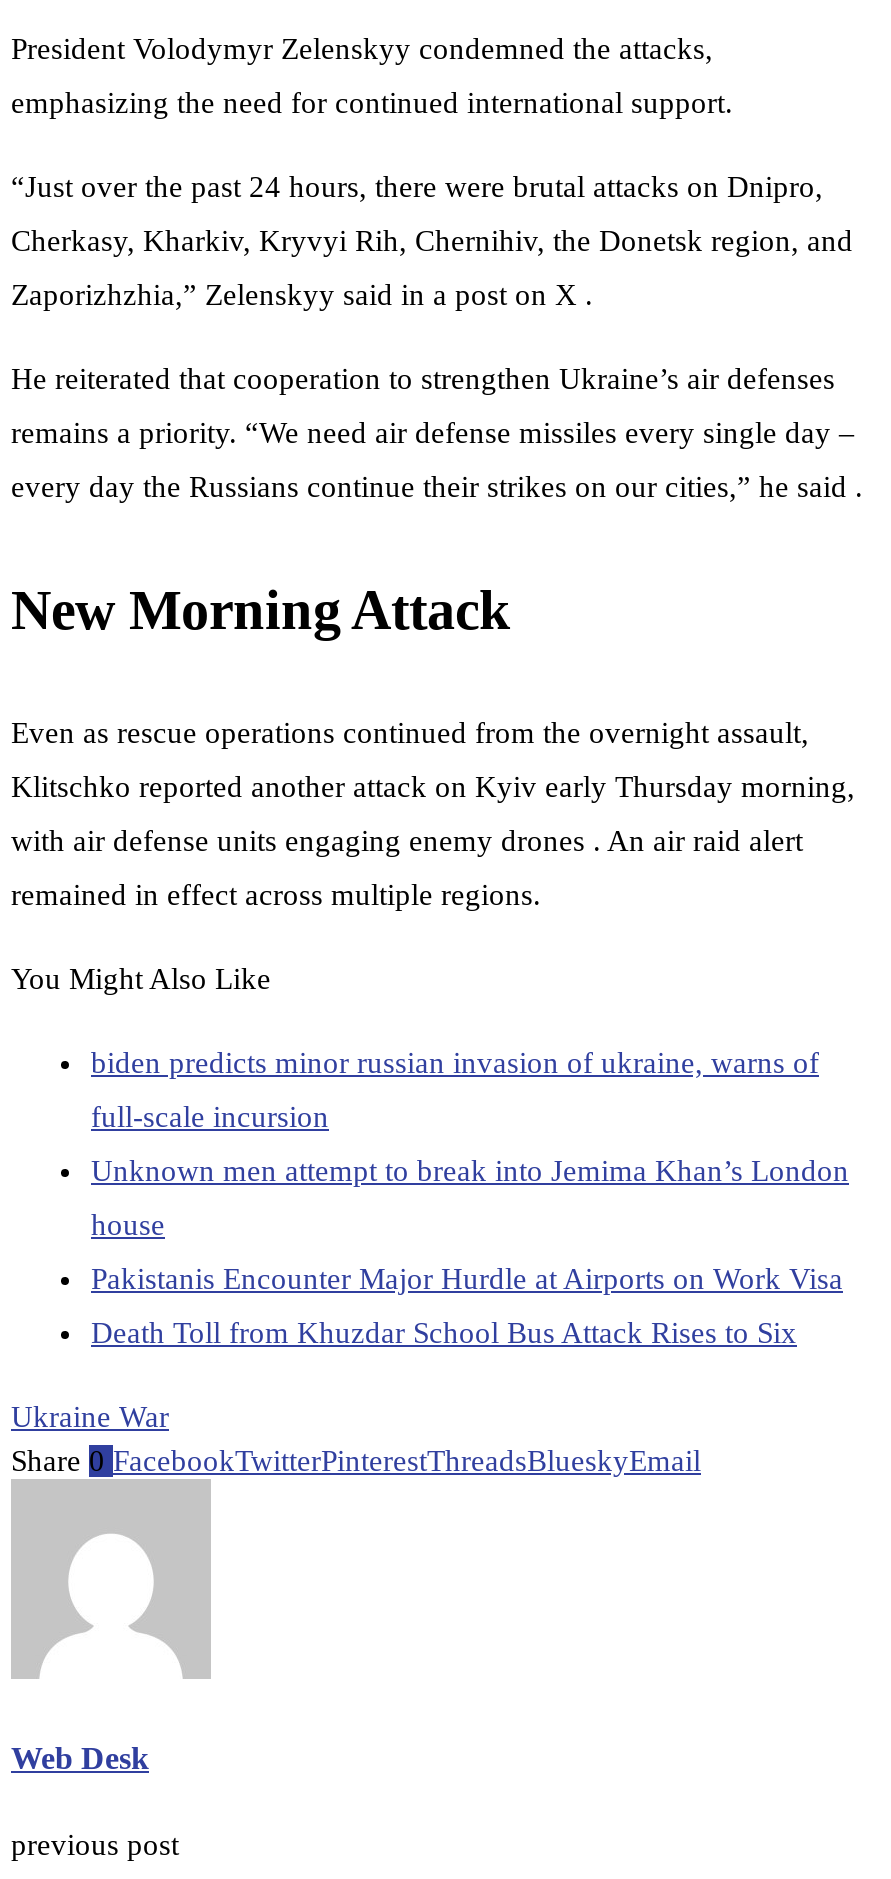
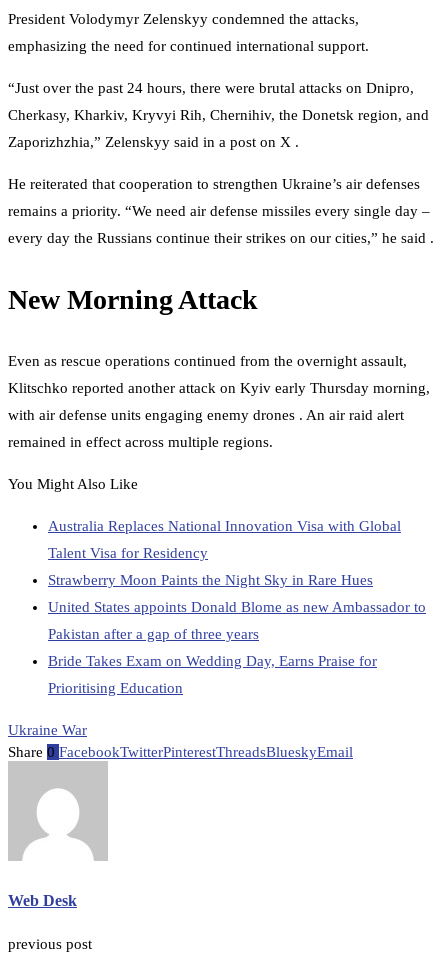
[91,1047,849,1349] biden predicts minor russian invasion of ukraine, warns of | full-scale incursion | Unknown men attempt to break into Jemima Khan’s London | house | Pakistanis Encounter Major Hurdle at Airports on Work Visa | Death Toll from Khuzdar School Bus Attack Rises to Six -> [48,518,426,696] Australia Replaces National Innovation Visa with Global | Talent Visa for Residency | Strawberry Moon Paints the Night Sky in Rare Hues | United States appoints Donald Blome as new Ambassador to | Pakistan after a gap of three years | Bride Takes Exam on Wedding Day, Earns Praise for | Prioritising Education

